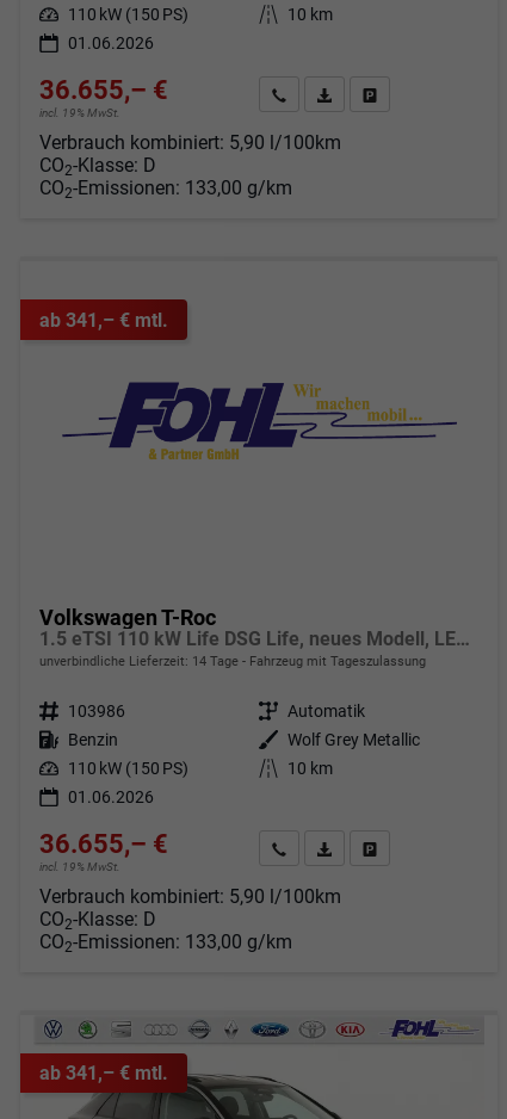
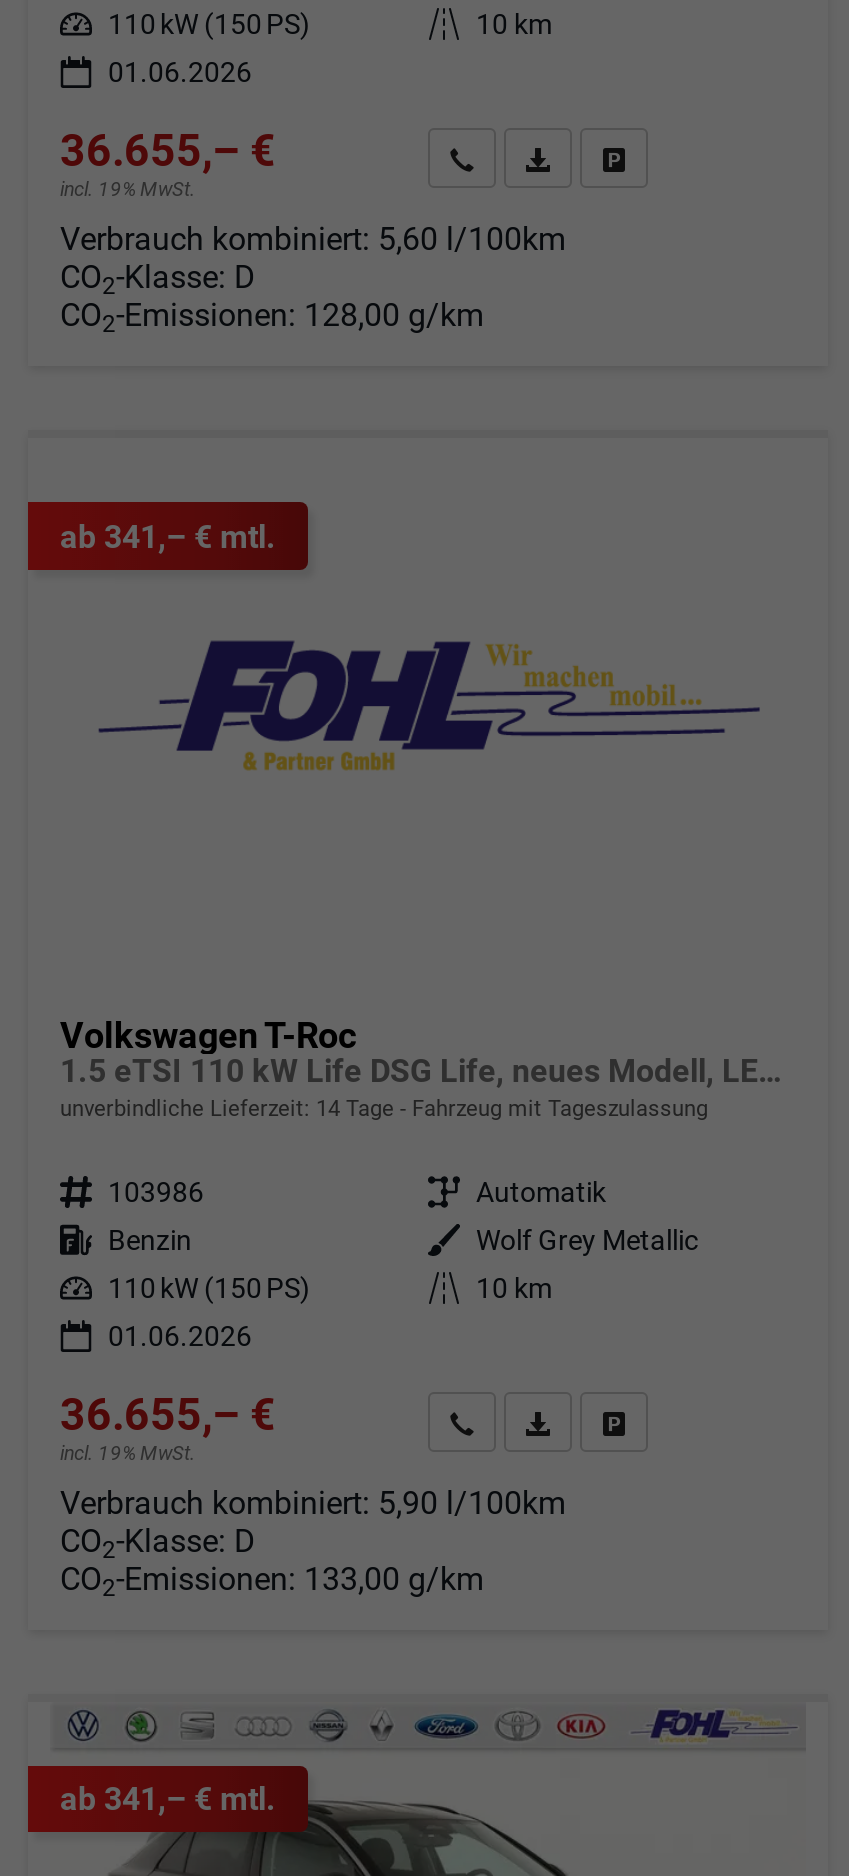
[39,132,341,154] Verbrauch kombiniert: 5,90 l/100km -> [60,221,566,259] Verbrauch kombiniert: 5,60 l/100km
[39,177,292,202] CO2-Emissionen: 133,00 g/km -> [60,297,484,339] CO2-Emissionen: 128,00 g/km

